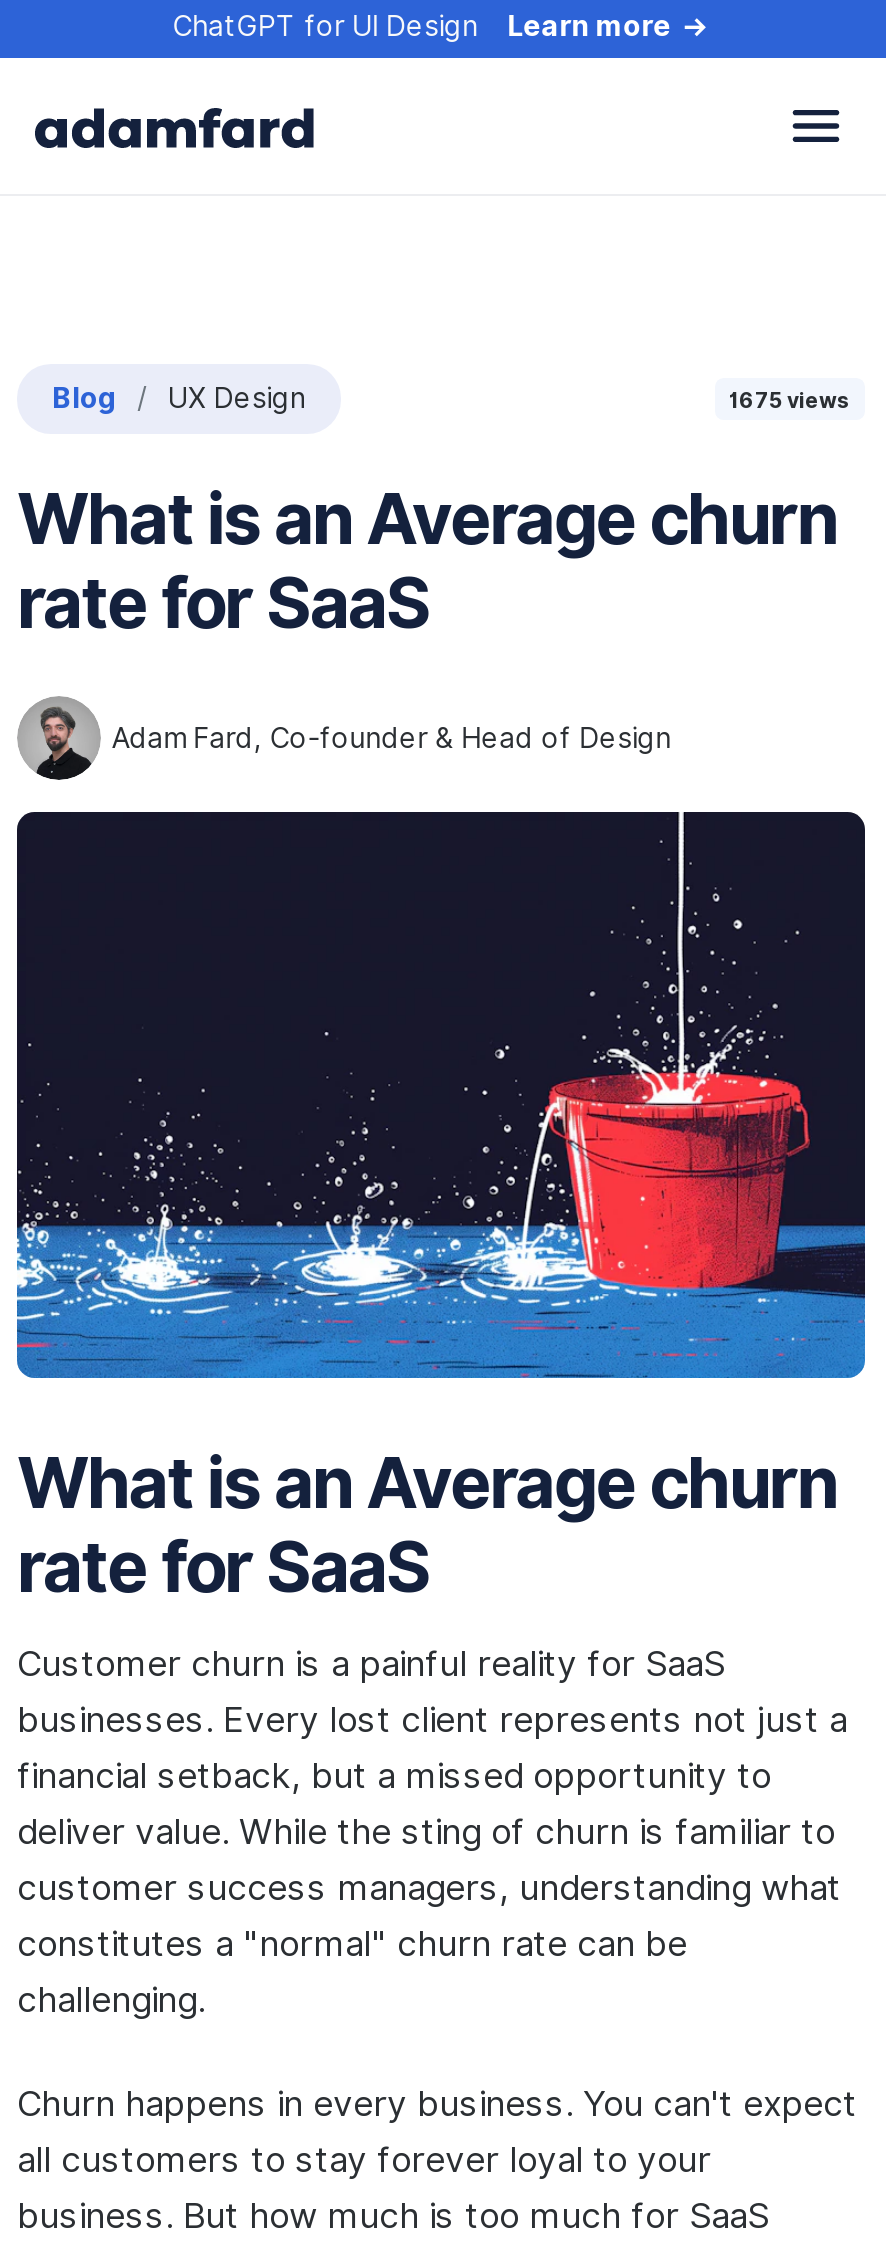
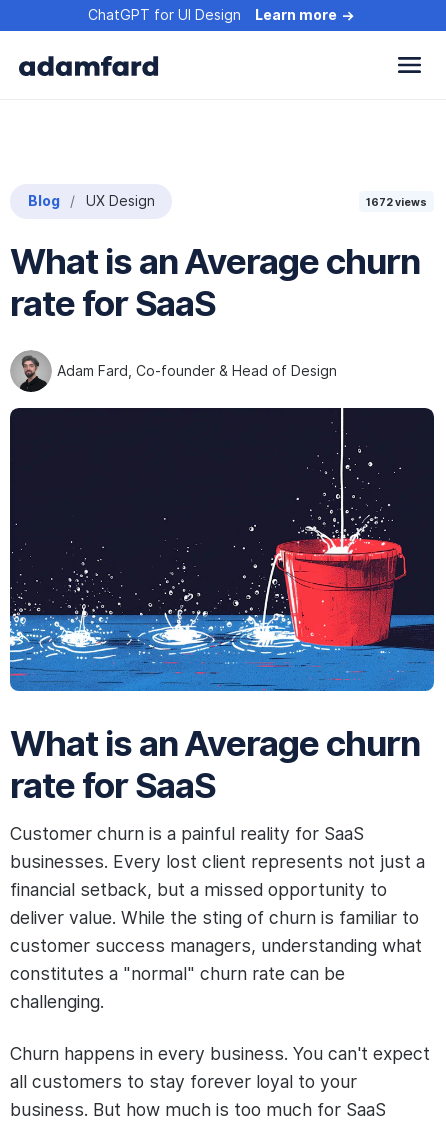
[729,387,851,411] 1675 views -> [366,195,427,207] 1672 views

